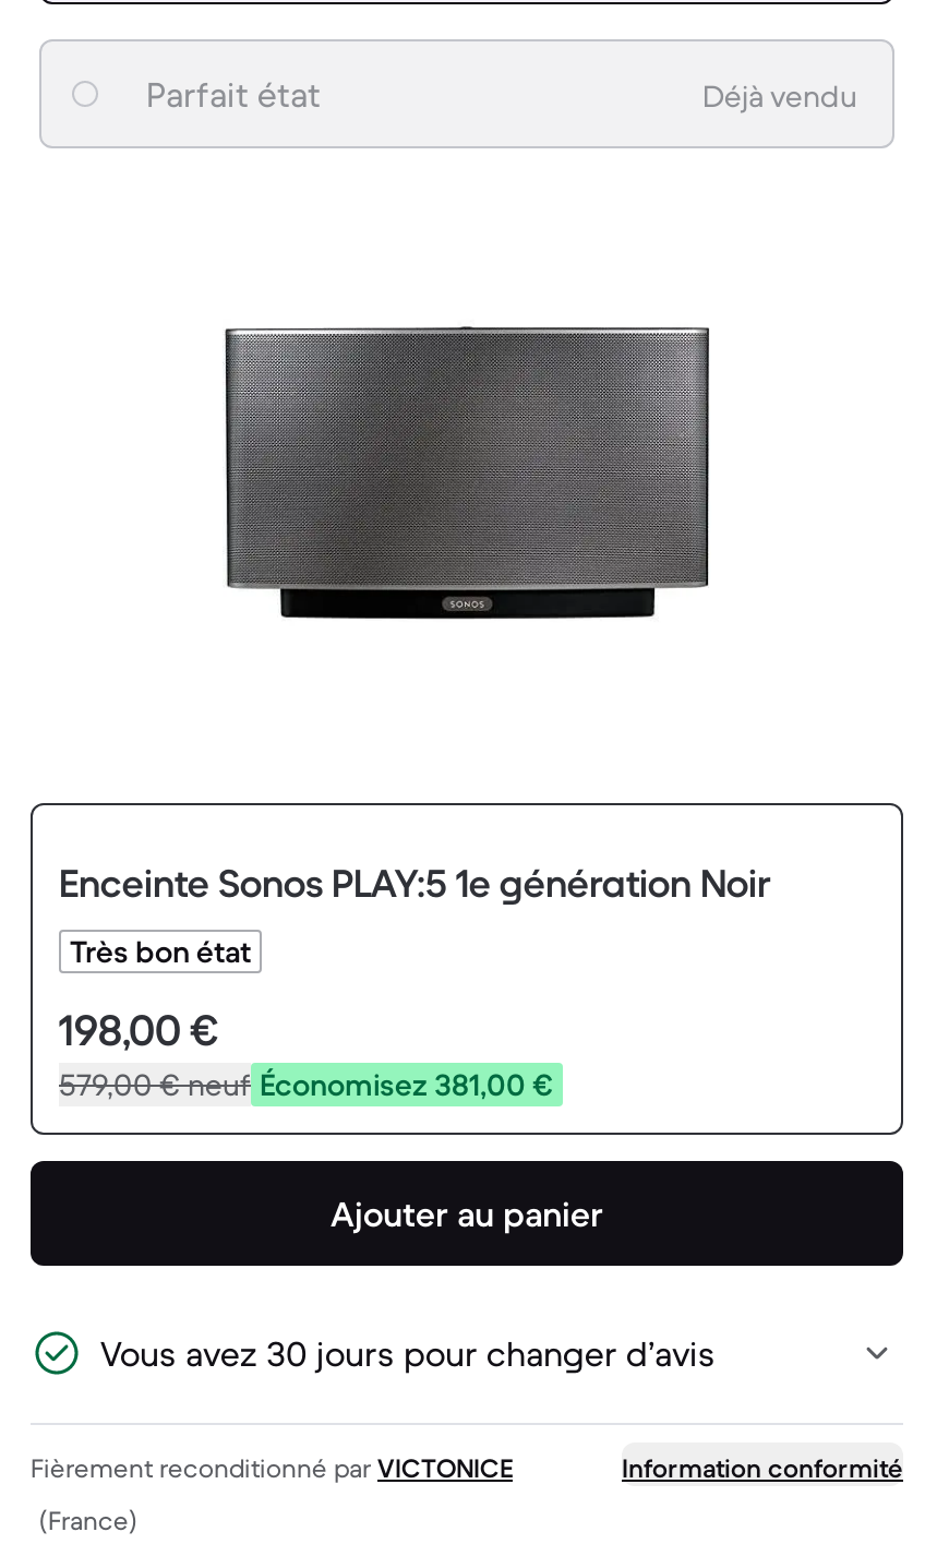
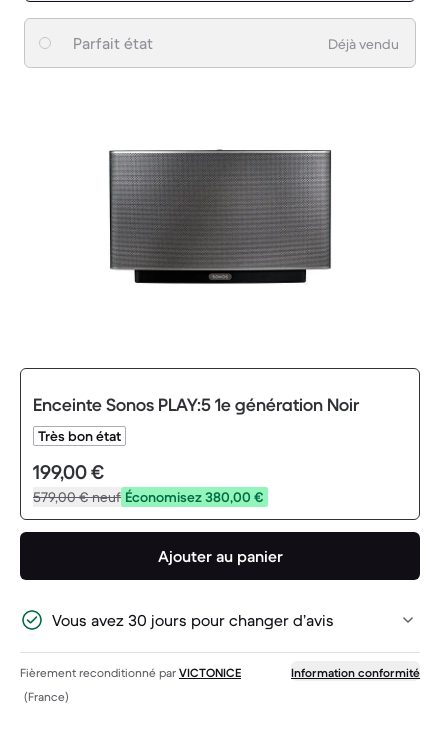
[59,1005,218,1059] 198,00 € -> [33,460,104,485] 199,00 €
[59,1066,554,1105] 579,00 €neuf Économisez 381,00 € -> [33,488,264,506] 579,00 €neuf Économisez 380,00 €

